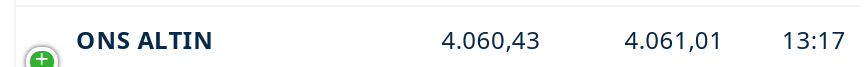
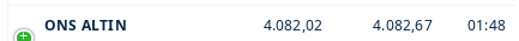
[441,23,541,57] 4.060,43 -> [263,15,323,35] 4.082,02
[624,23,724,57] 4.061,01 -> [373,15,432,35] 4.082,67
[782,23,846,57] 13:17 -> [467,15,506,35] 01:48

